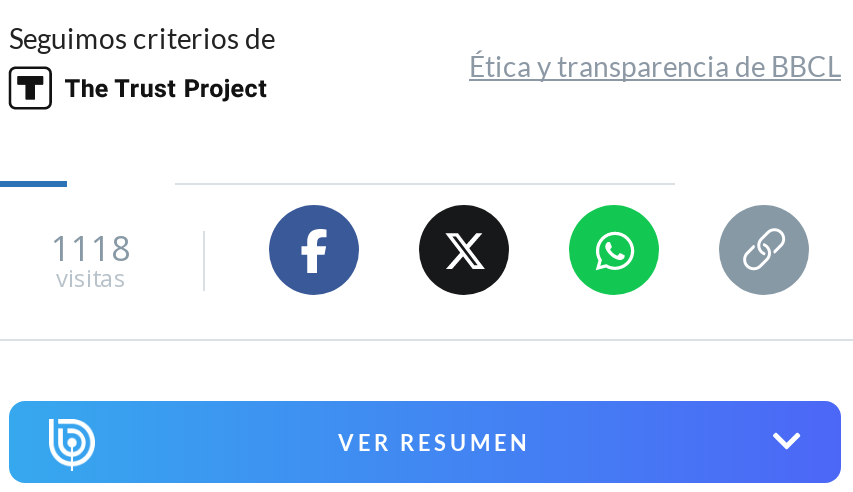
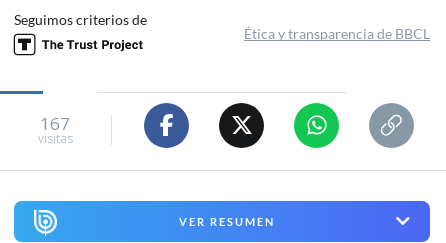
[51,224,131,270] 1118 -> [40,112,70,135] 167

